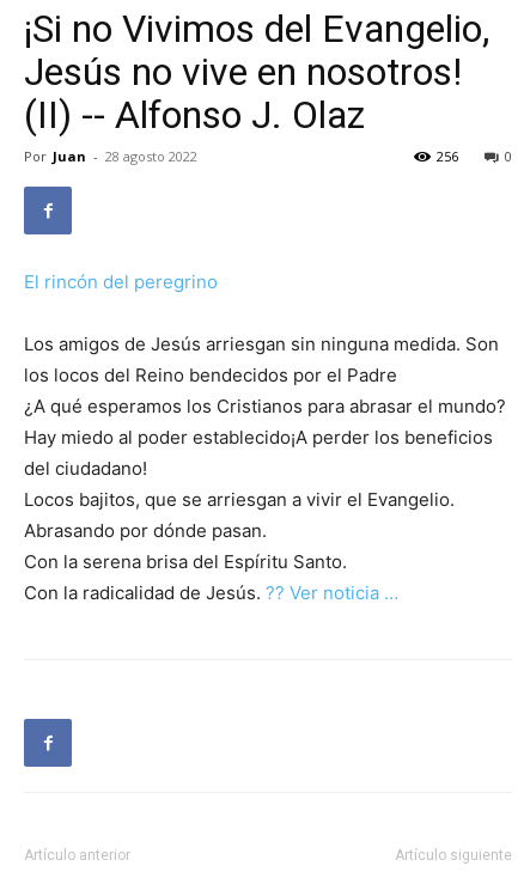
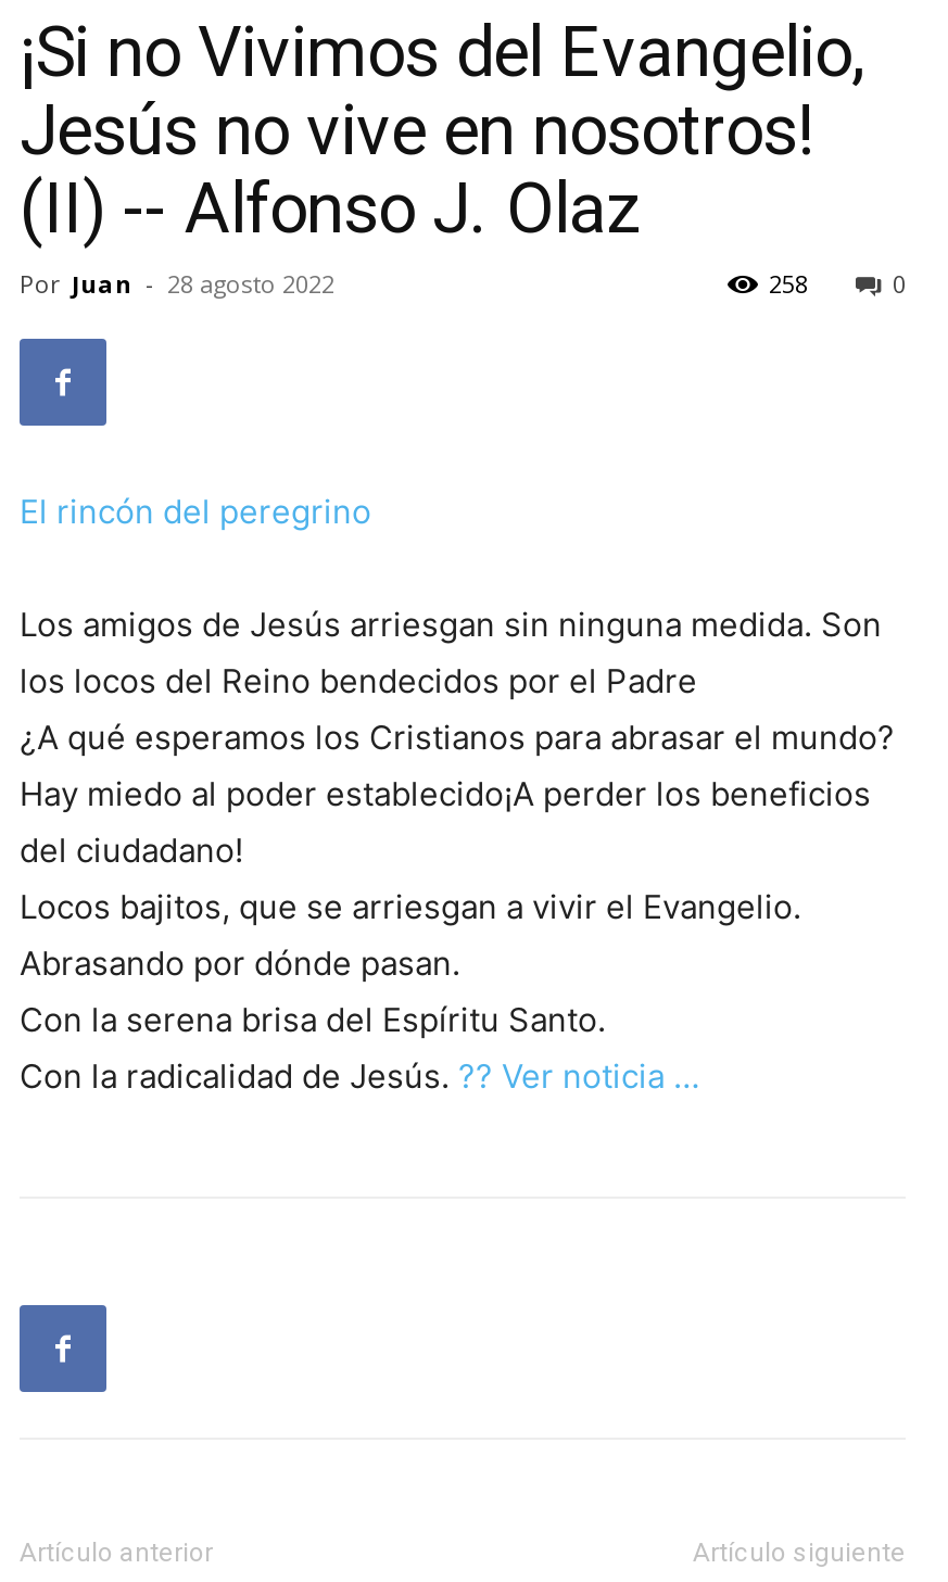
[437,148,458,166] 256 -> [769,268,808,301] 258

